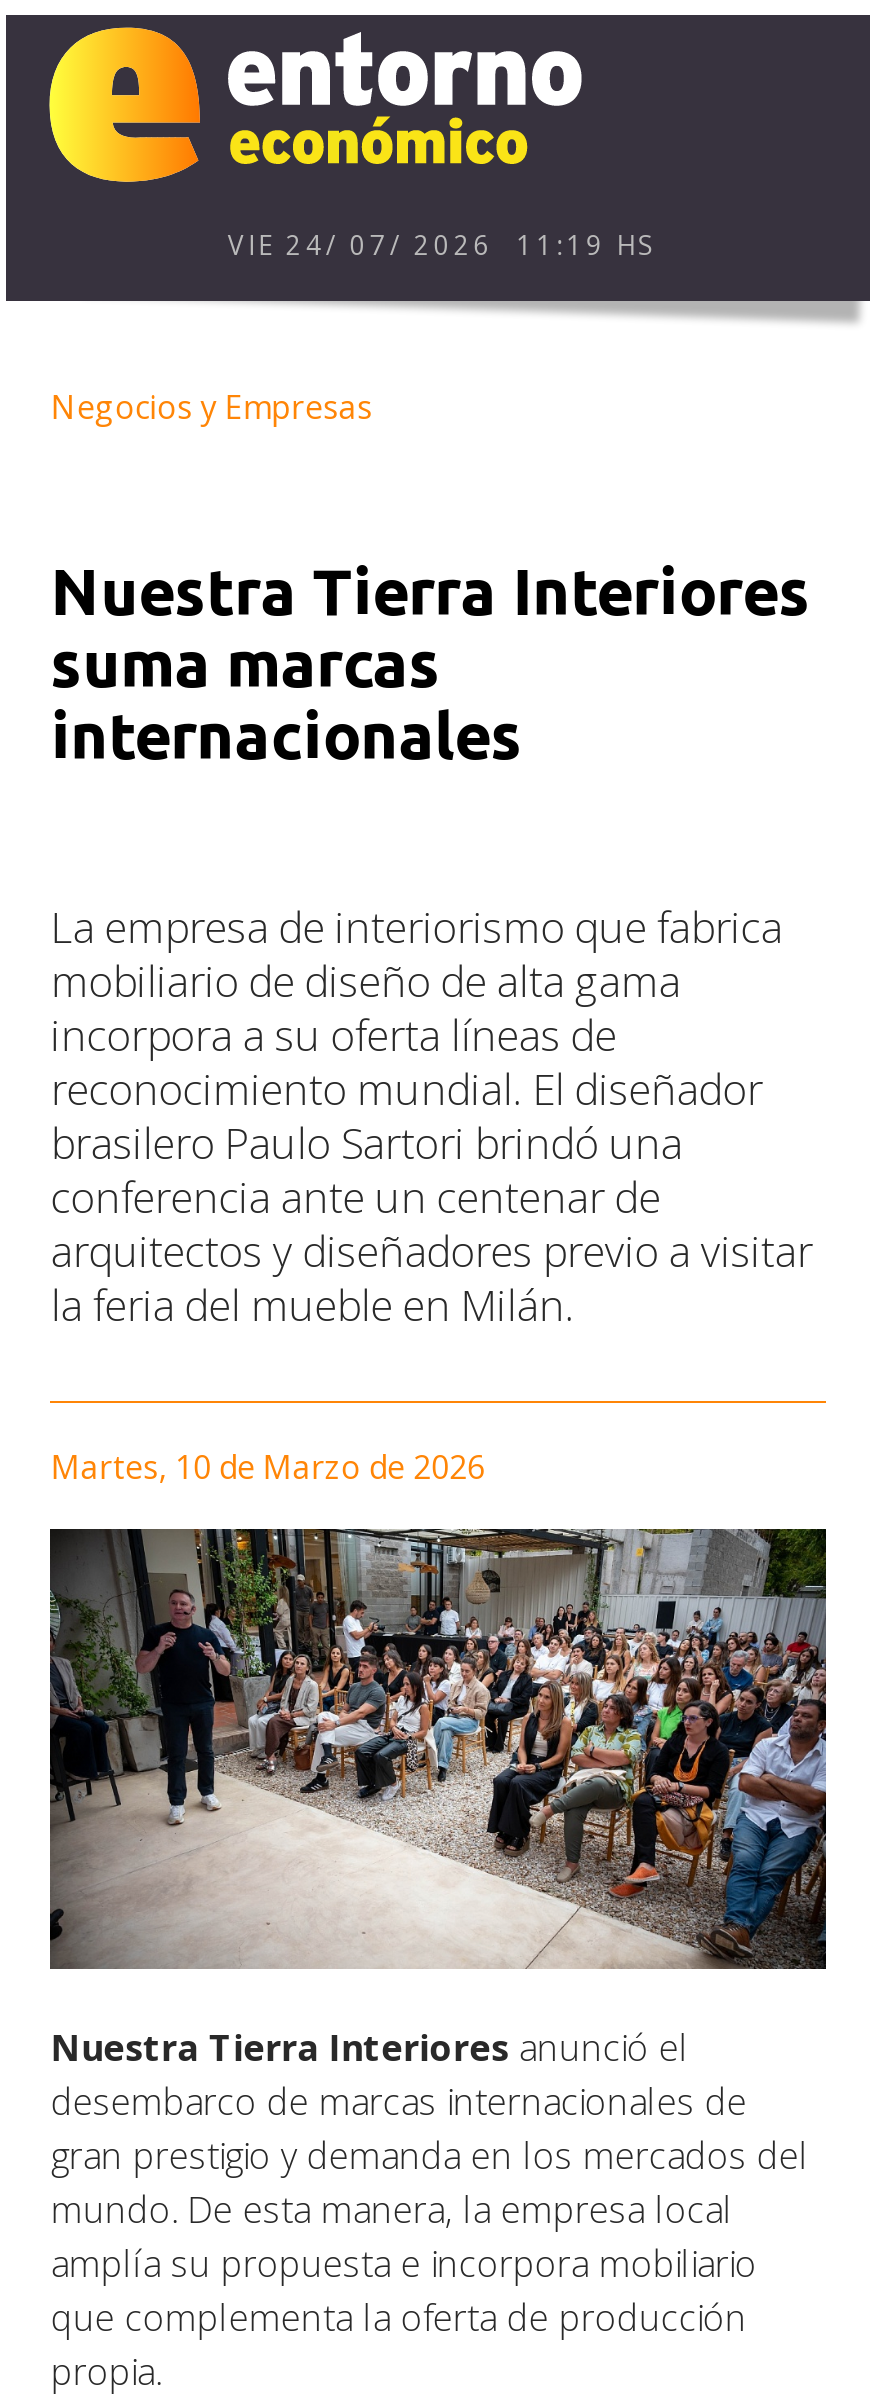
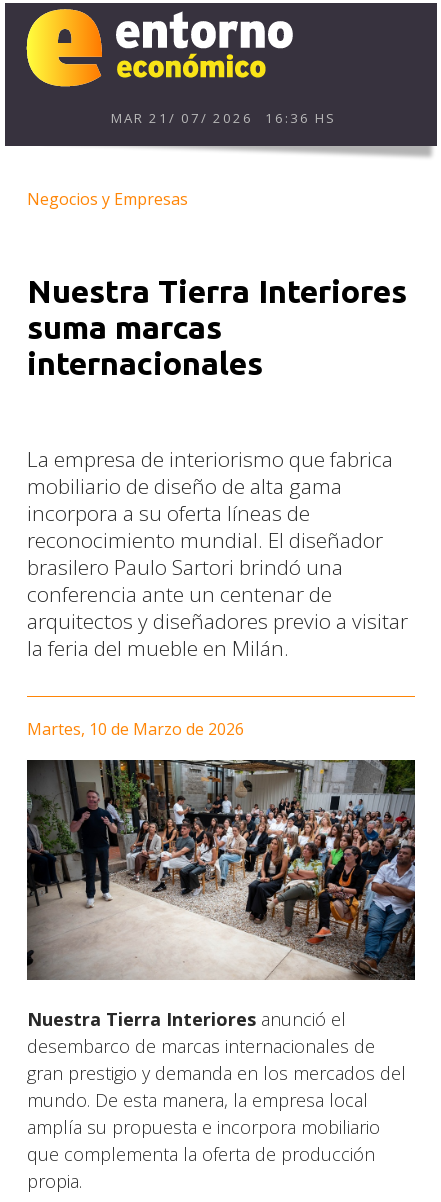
[228,227,658,263] VIE 24/ 07/ 2026 | 11:19 HS -> [111,109,336,127] MAR 21/ 07/ 2026 | 16:36 HS

